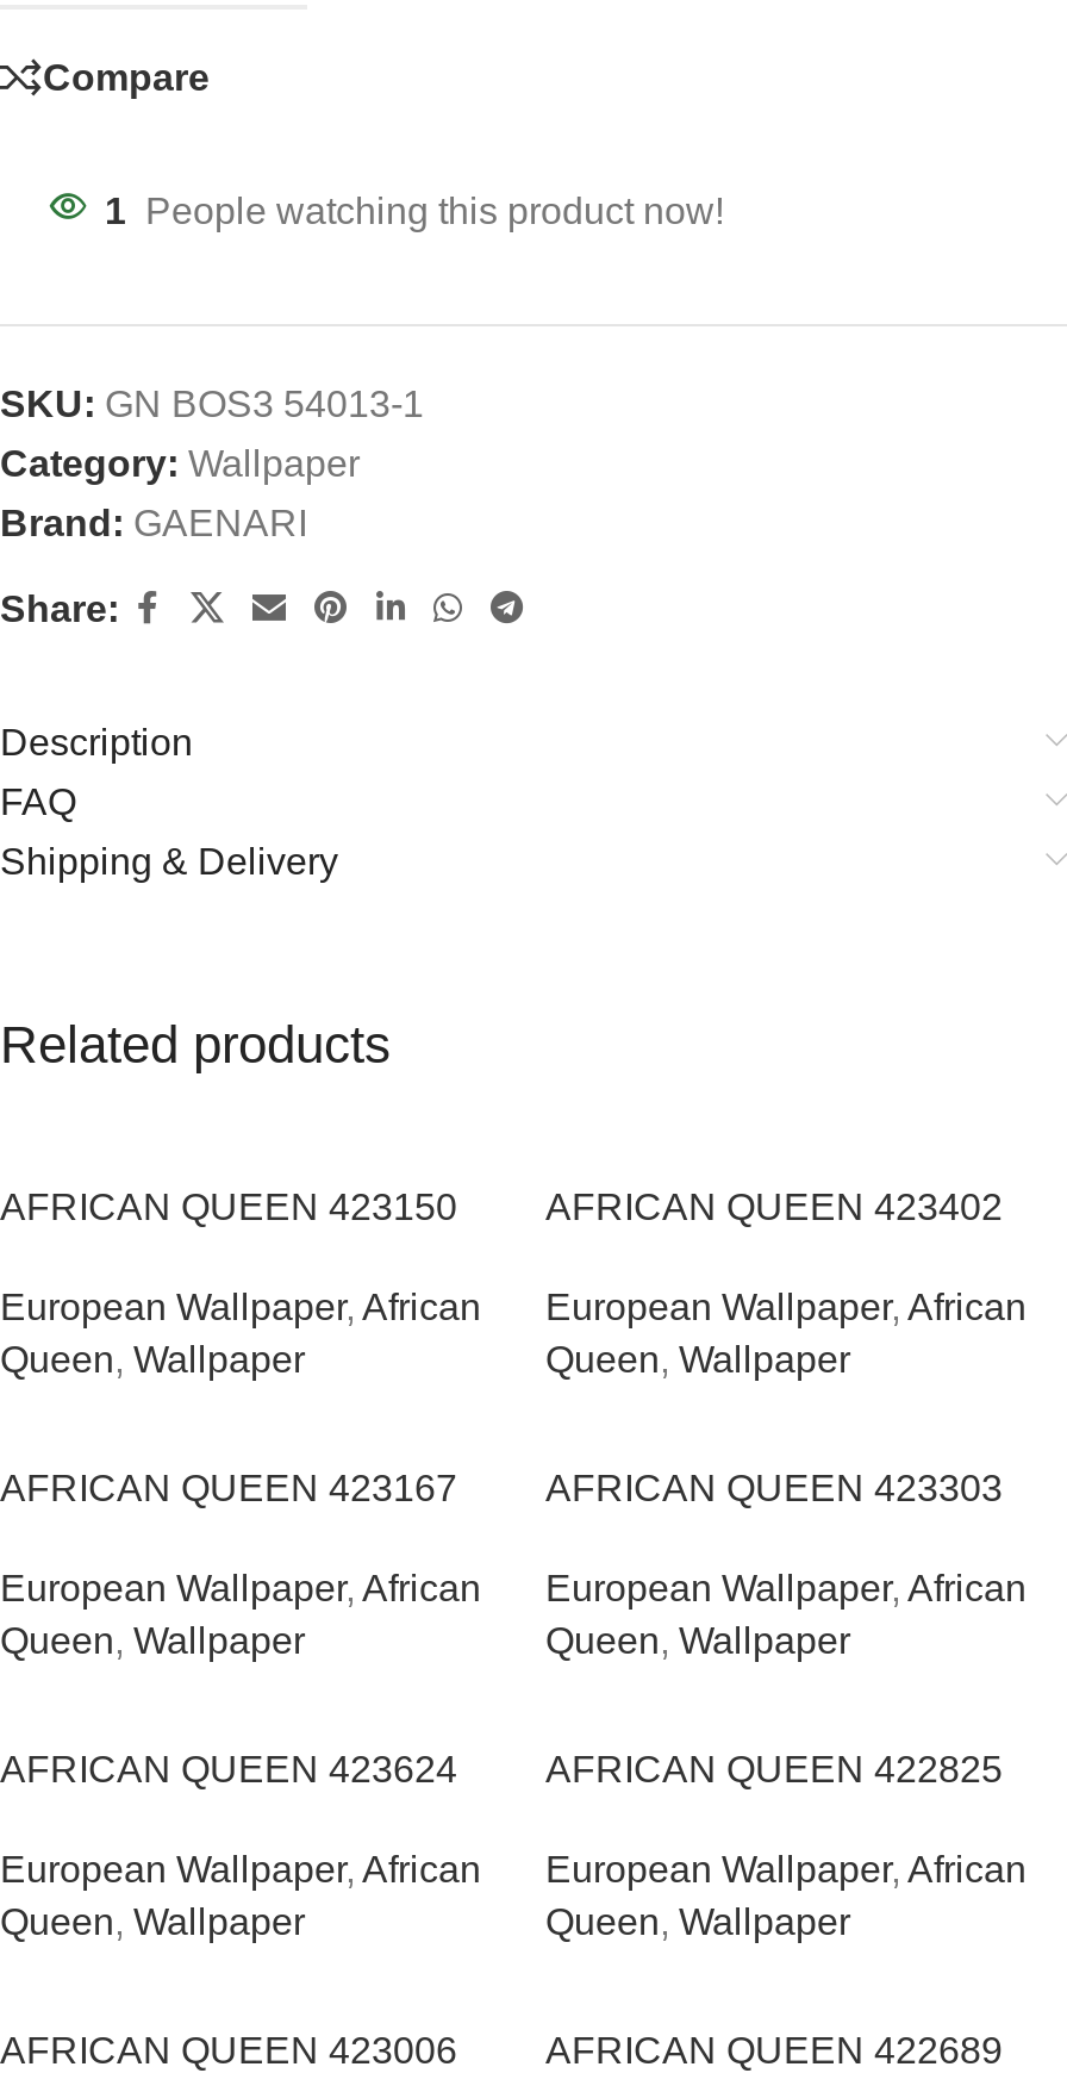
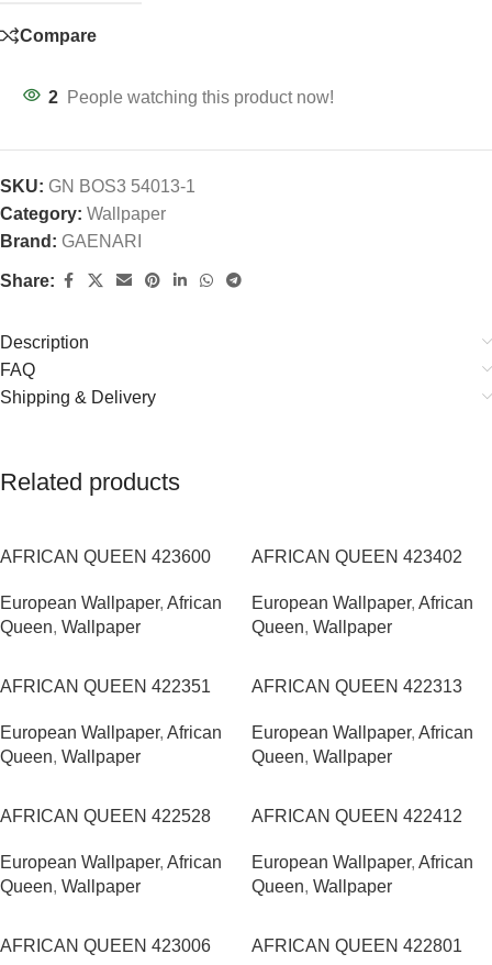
[105,191,724,231] 1 People watching this product now! -> [48,88,334,107] 2 People watching this product now!
[0,1187,457,1227] AFRICAN QUEEN 423150 -> [0,547,211,566] AFRICAN QUEEN 423600
[0,1468,457,1508] AFRICAN QUEEN 423167 -> [0,677,211,696] AFRICAN QUEEN 422351
[545,1468,1003,1508] AFRICAN QUEEN 423303 -> [251,677,462,696] AFRICAN QUEEN 422313
[0,1749,457,1789] AFRICAN QUEEN 423624 -> [0,807,211,825] AFRICAN QUEEN 422528
[545,1749,1003,1789] AFRICAN QUEEN 422825 -> [251,807,462,825] AFRICAN QUEEN 422412
[545,2030,1003,2071] AFRICAN QUEEN 422689 -> [251,936,462,955] AFRICAN QUEEN 422801

